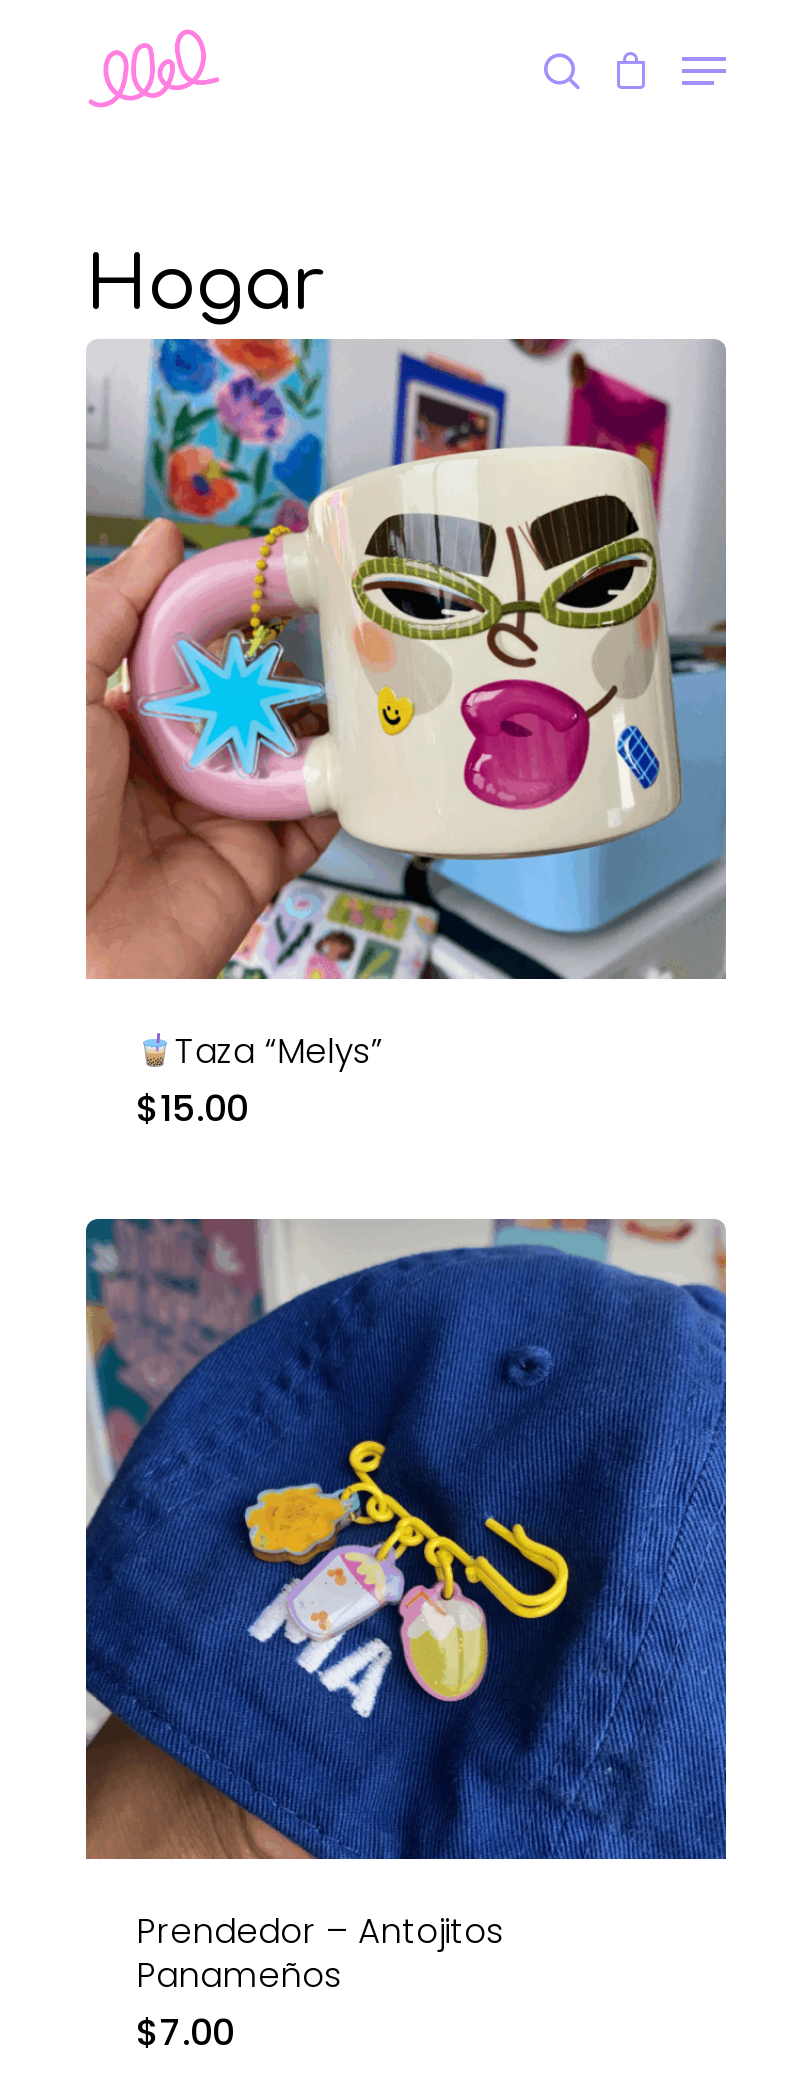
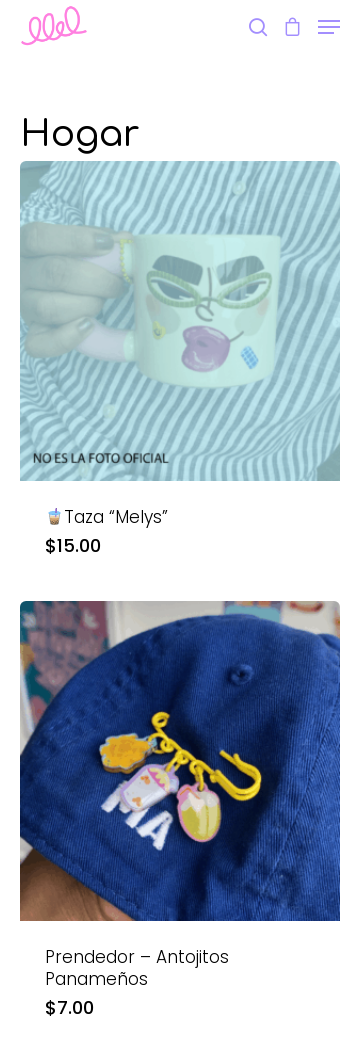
[84,337,728,981] [image] -> [20,161,340,481] [image]

